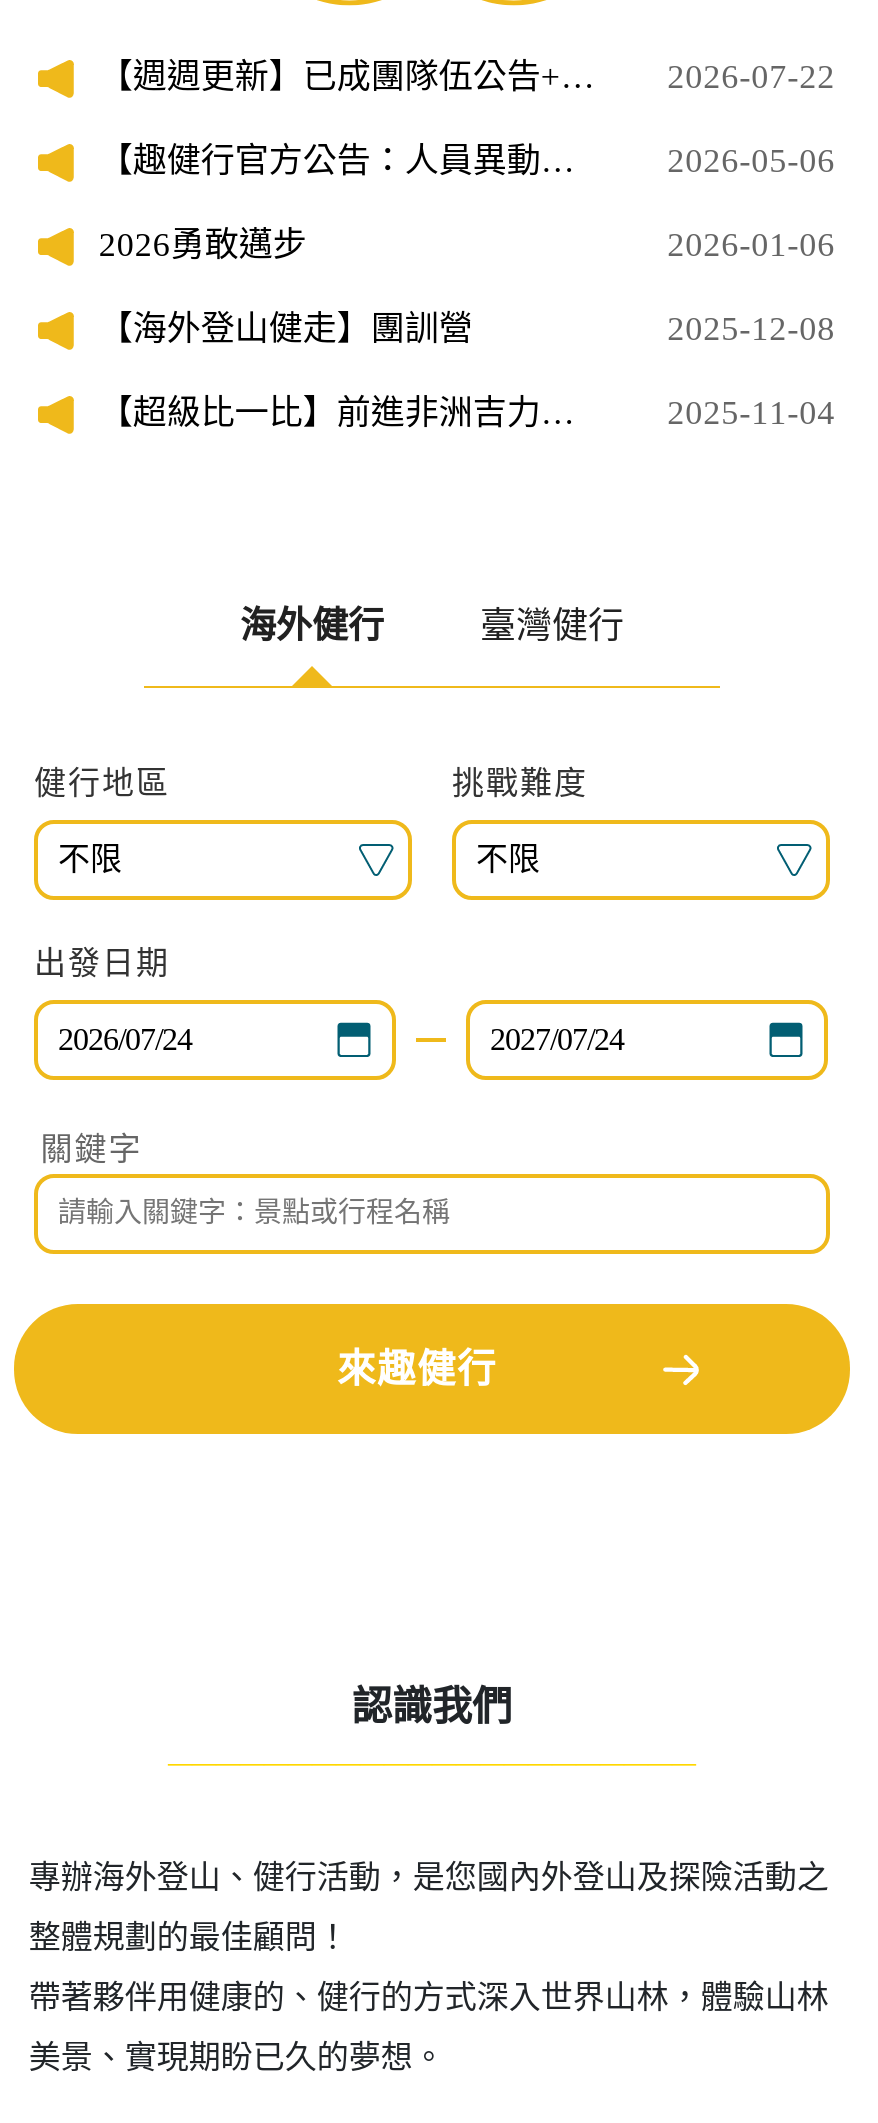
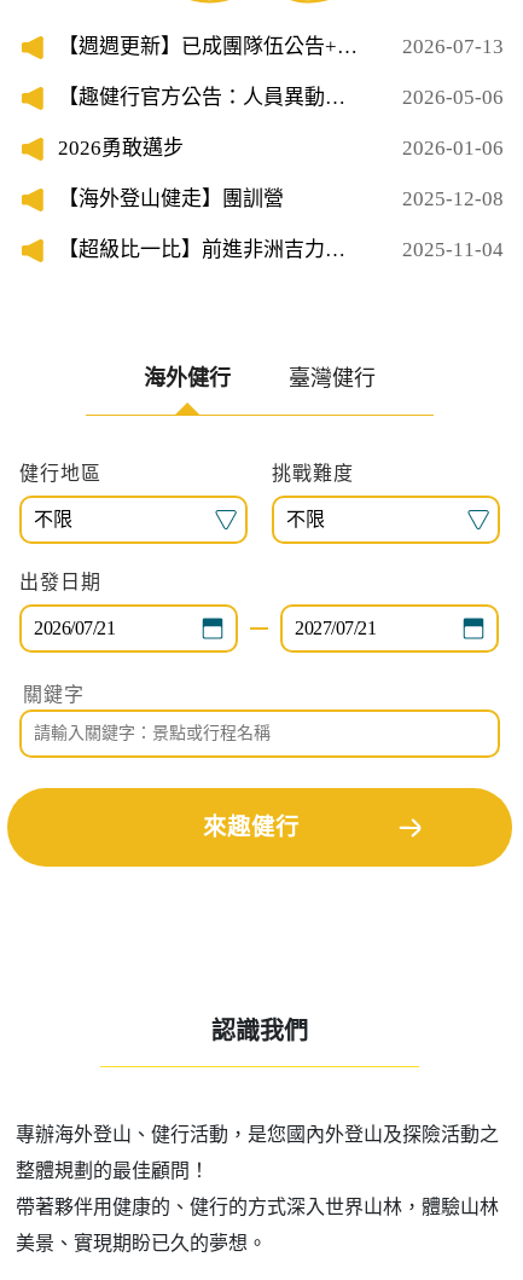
[667,58,835,96] 2026-07-22 -> [402,35,503,58] 2026-07-13

